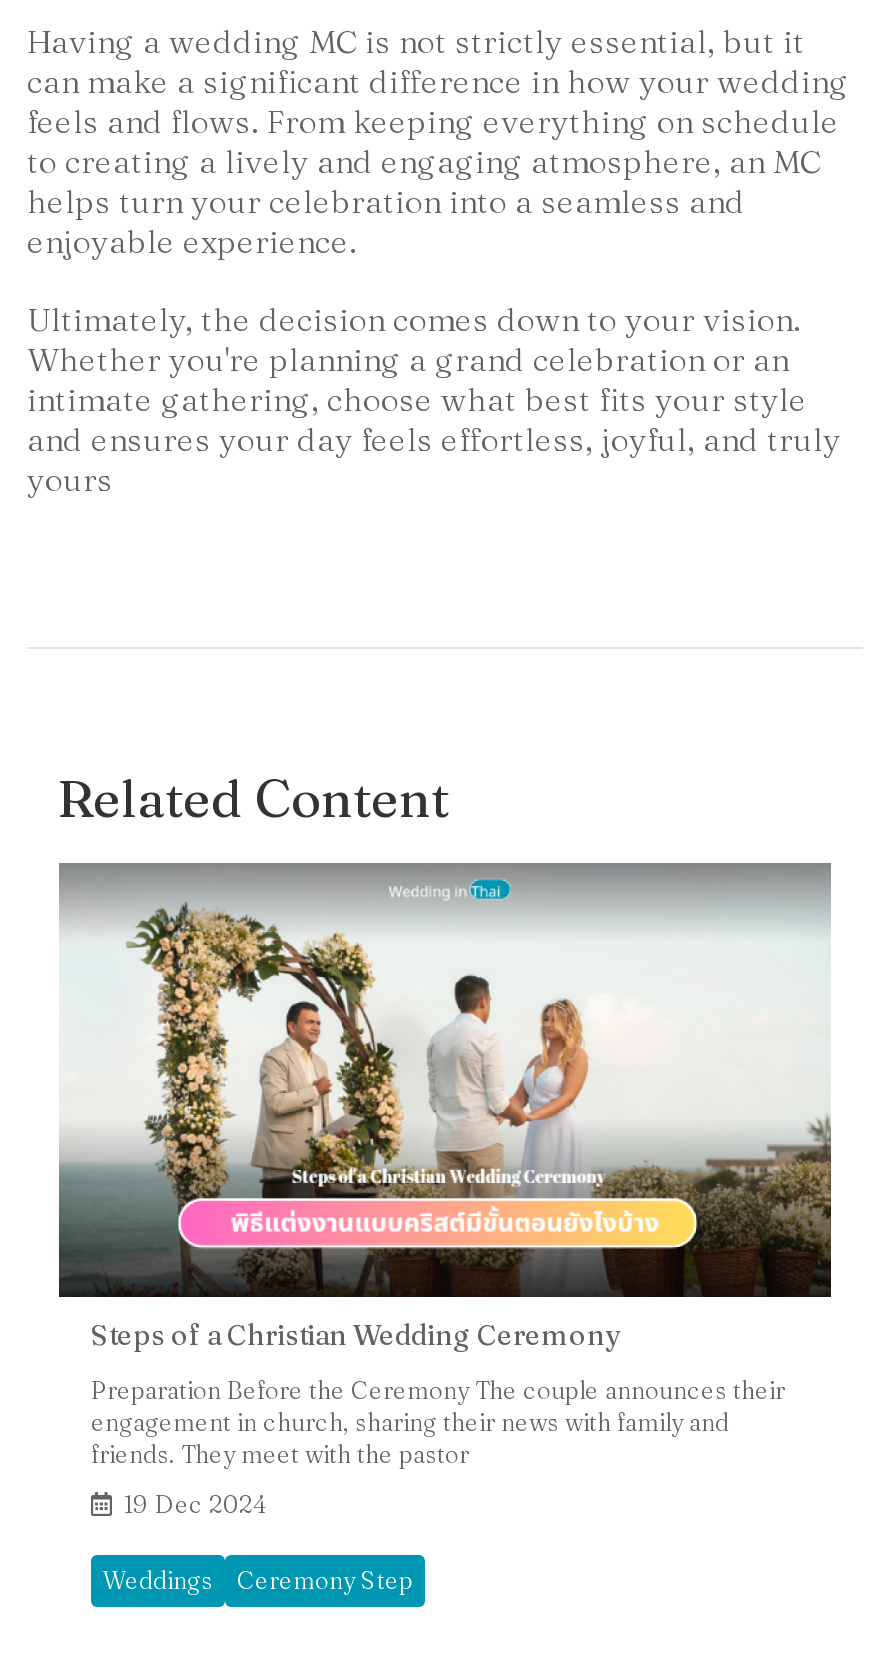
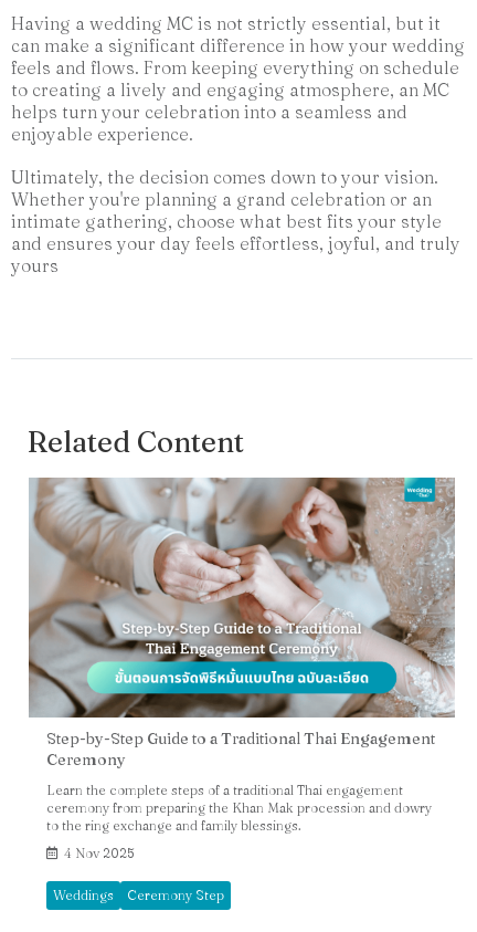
[59,861,833,1353] [image] | Steps of a Christian Wedding Ceremony -> [29,477,455,769] [image] | Step-by-Step Guide to a Traditional Thai Engagement | Ceremony
[91,1375,785,1469] Preparation Before the Ceremony The couple announces their | engagement in church, sharing their news with family and | friends. They meet with the pastor -> [46,781,432,833] Learn the complete steps of a traditional Thai engagement | ceremony from preparing the Khan Mak procession and dowry | to the ring exchange and family blessings.
[123,1489,267,1519] 19 Dec 2024 -> [64,844,135,861] 4 Nov 2025

